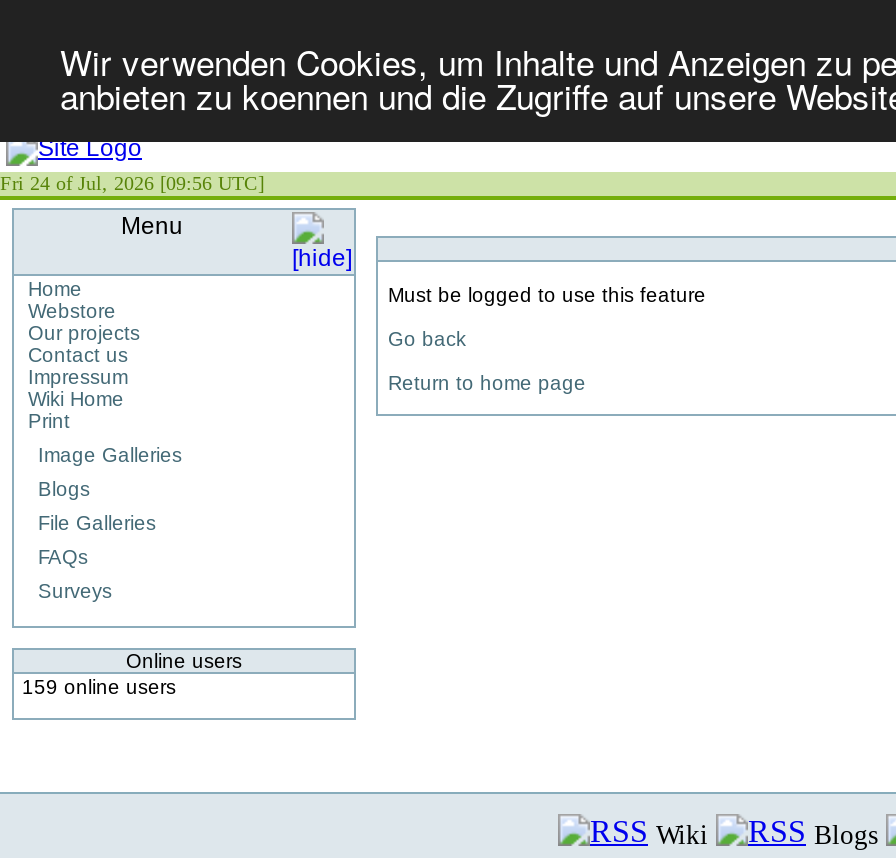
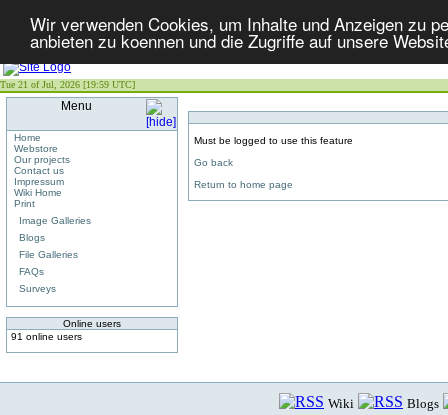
[0,172,264,194] Fri 24 of Jul, 2026 [09:56 UTC] -> [0,79,135,90] Tue 21 of Jul, 2026 [19:59 UTC]
[22,676,176,698] 159 online users -> [11,331,82,342] 91 online users

